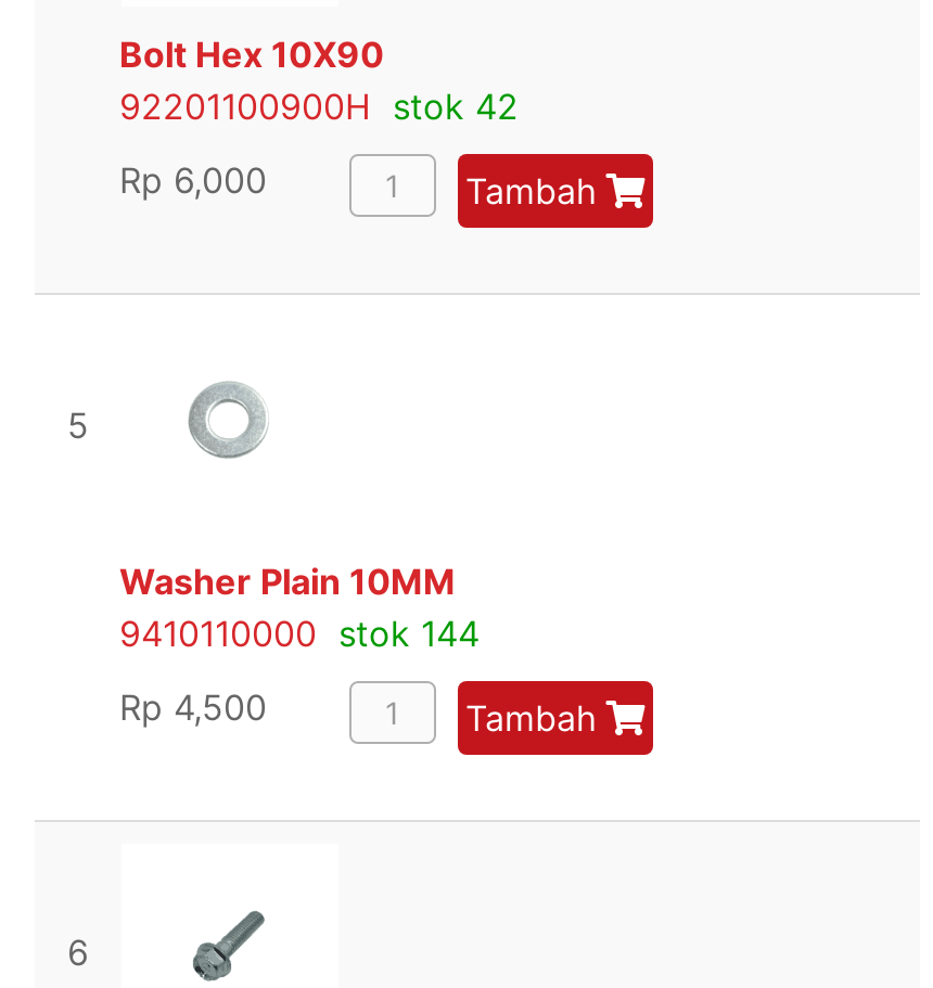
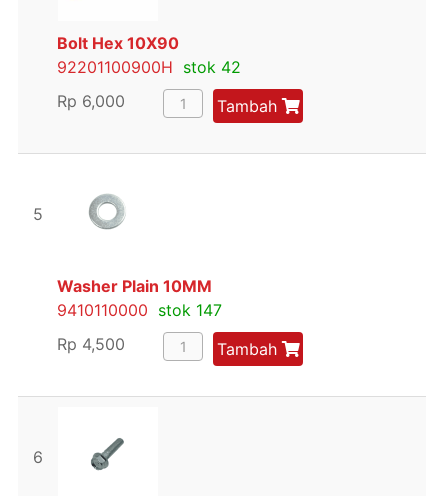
[119,613,480,656] 9410110000 stok 144 -> [57,299,222,319] 9410110000 stok 147

